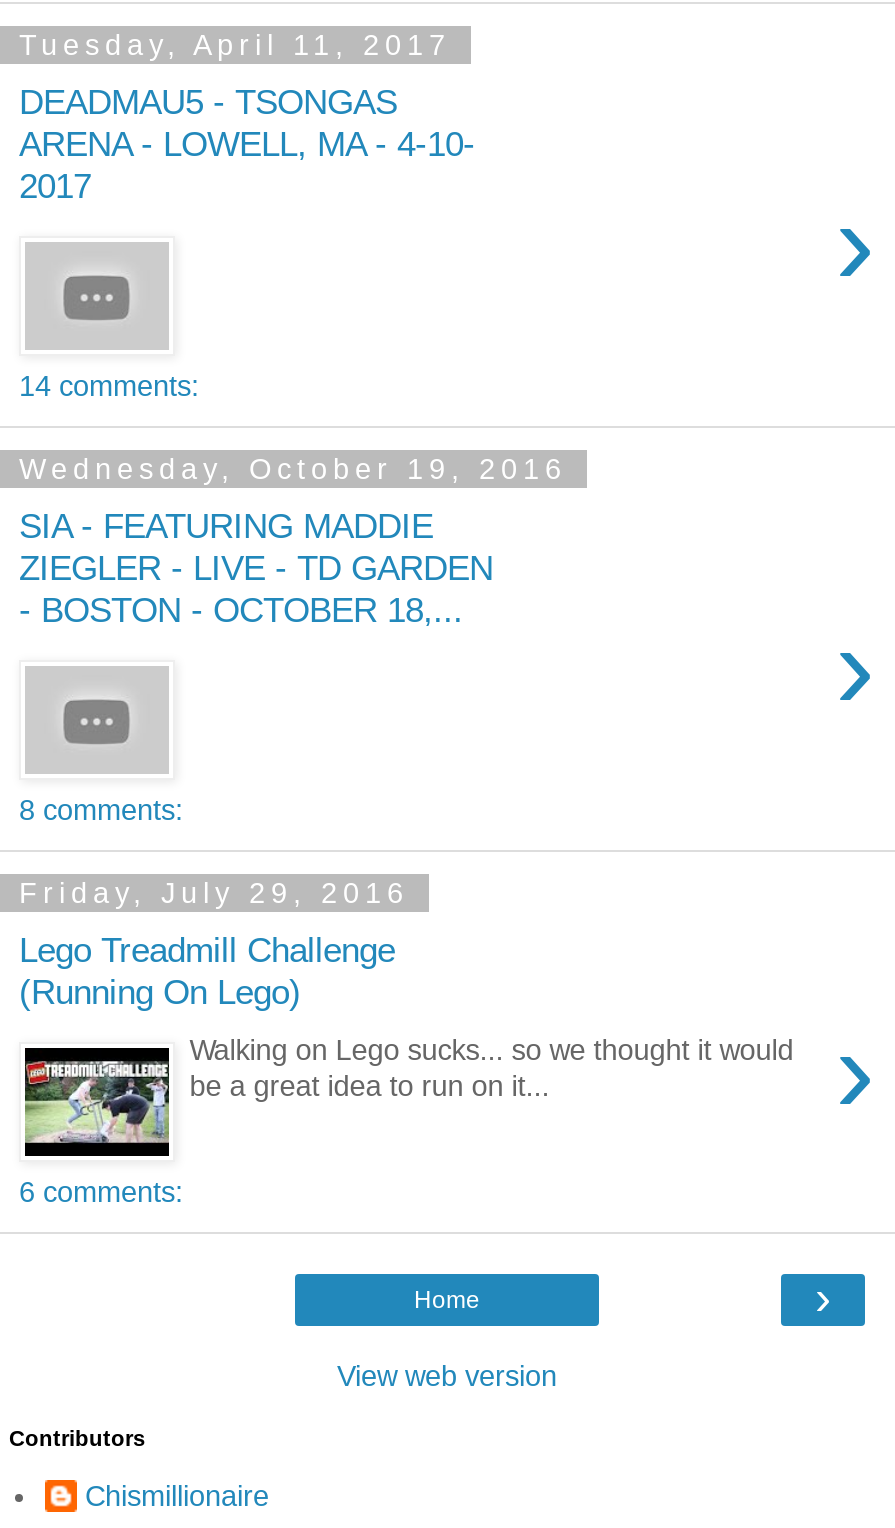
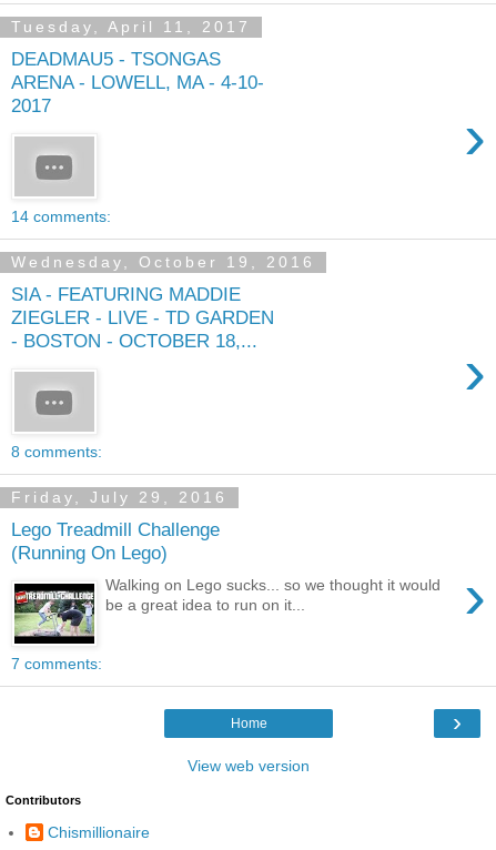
[19,1176,183,1208] 6 comments: -> [11,655,102,673] 7 comments:

